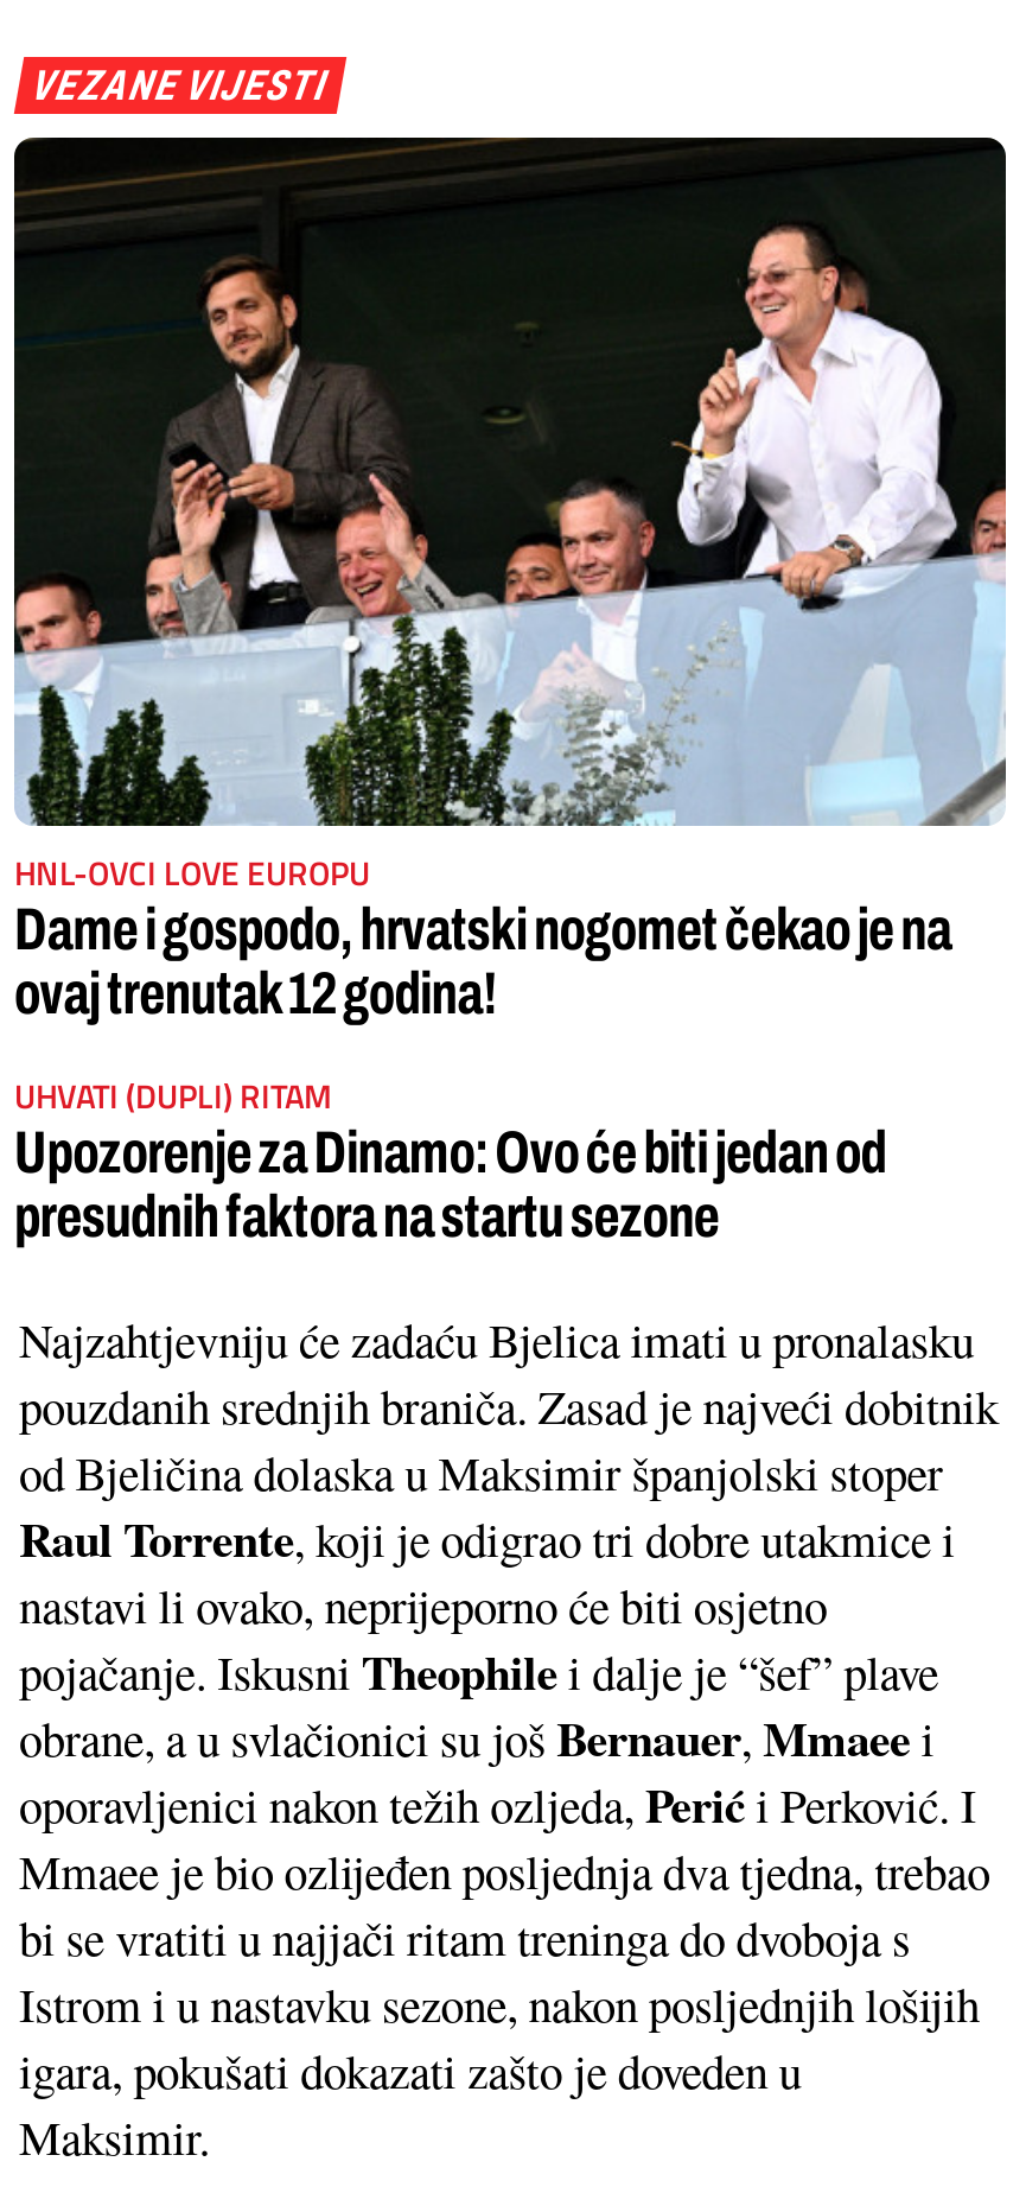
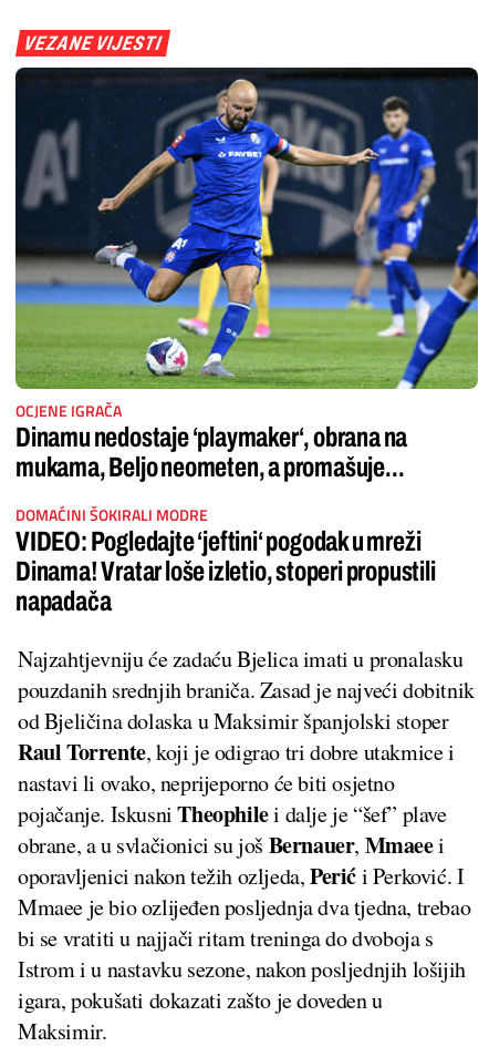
[12,138,1008,1025] [image] | HNL-OVCI LOVE EUROPU | Dame i gospodo, hrvatski nogomet čekao je na | ovaj trenutak 12 godina! -> [14,68,479,482] [image] | OCJENE IGRAČA | Dinamu nedostaje ‘playmaker‘, obrana na | mukama, Beljo neometen, a promašuje...
[14,1070,886,1248] UHVATI (DUPLI) RITAM | Upozorenje za Dinamo: Ovo će biti jedan od | presudnih faktora na startu sezone -> [15,503,435,616] DOMAĆINI ŠOKIRALI MODRE | VIDEO: Pogledajte ‘jeftini‘ pogodak u mreži | Dinama! Vratar loše izletio, stoperi propustili | napadača

